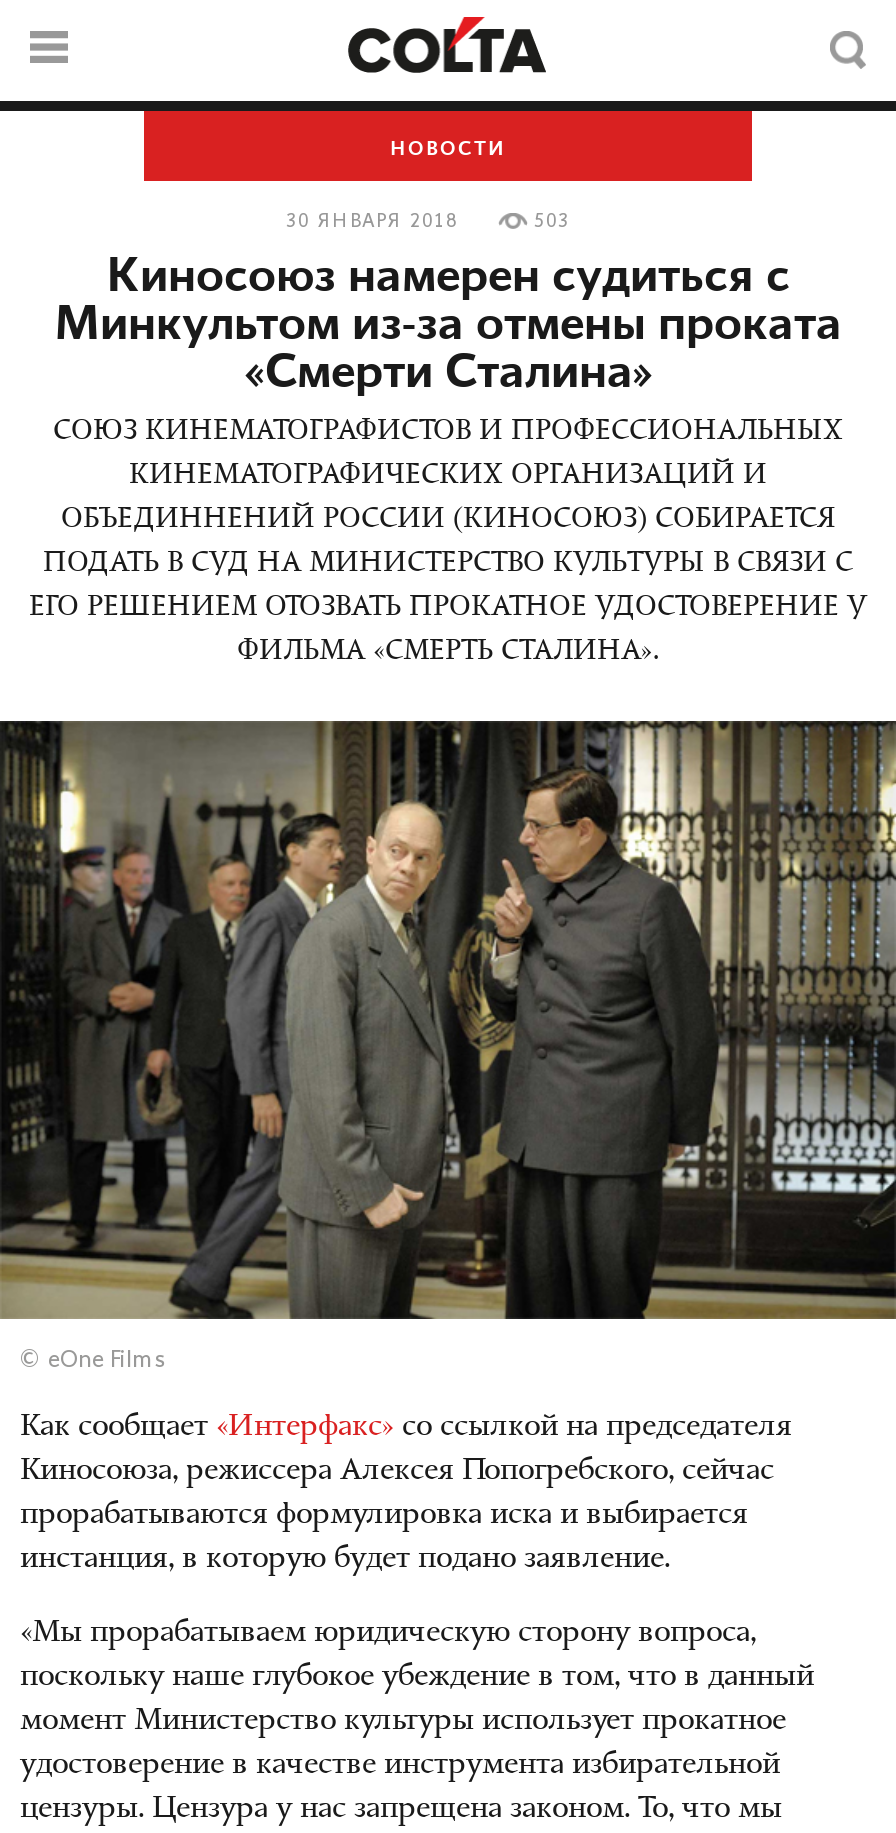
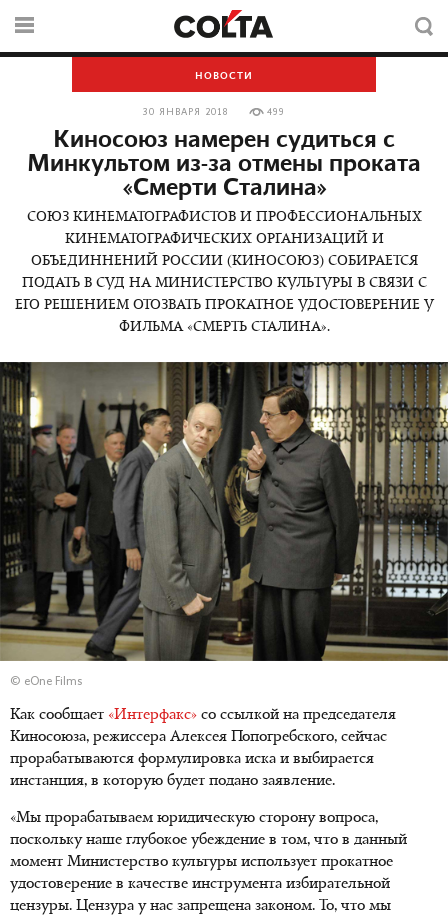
[534,211,570,233] 503 -> [267,107,285,118] 499

